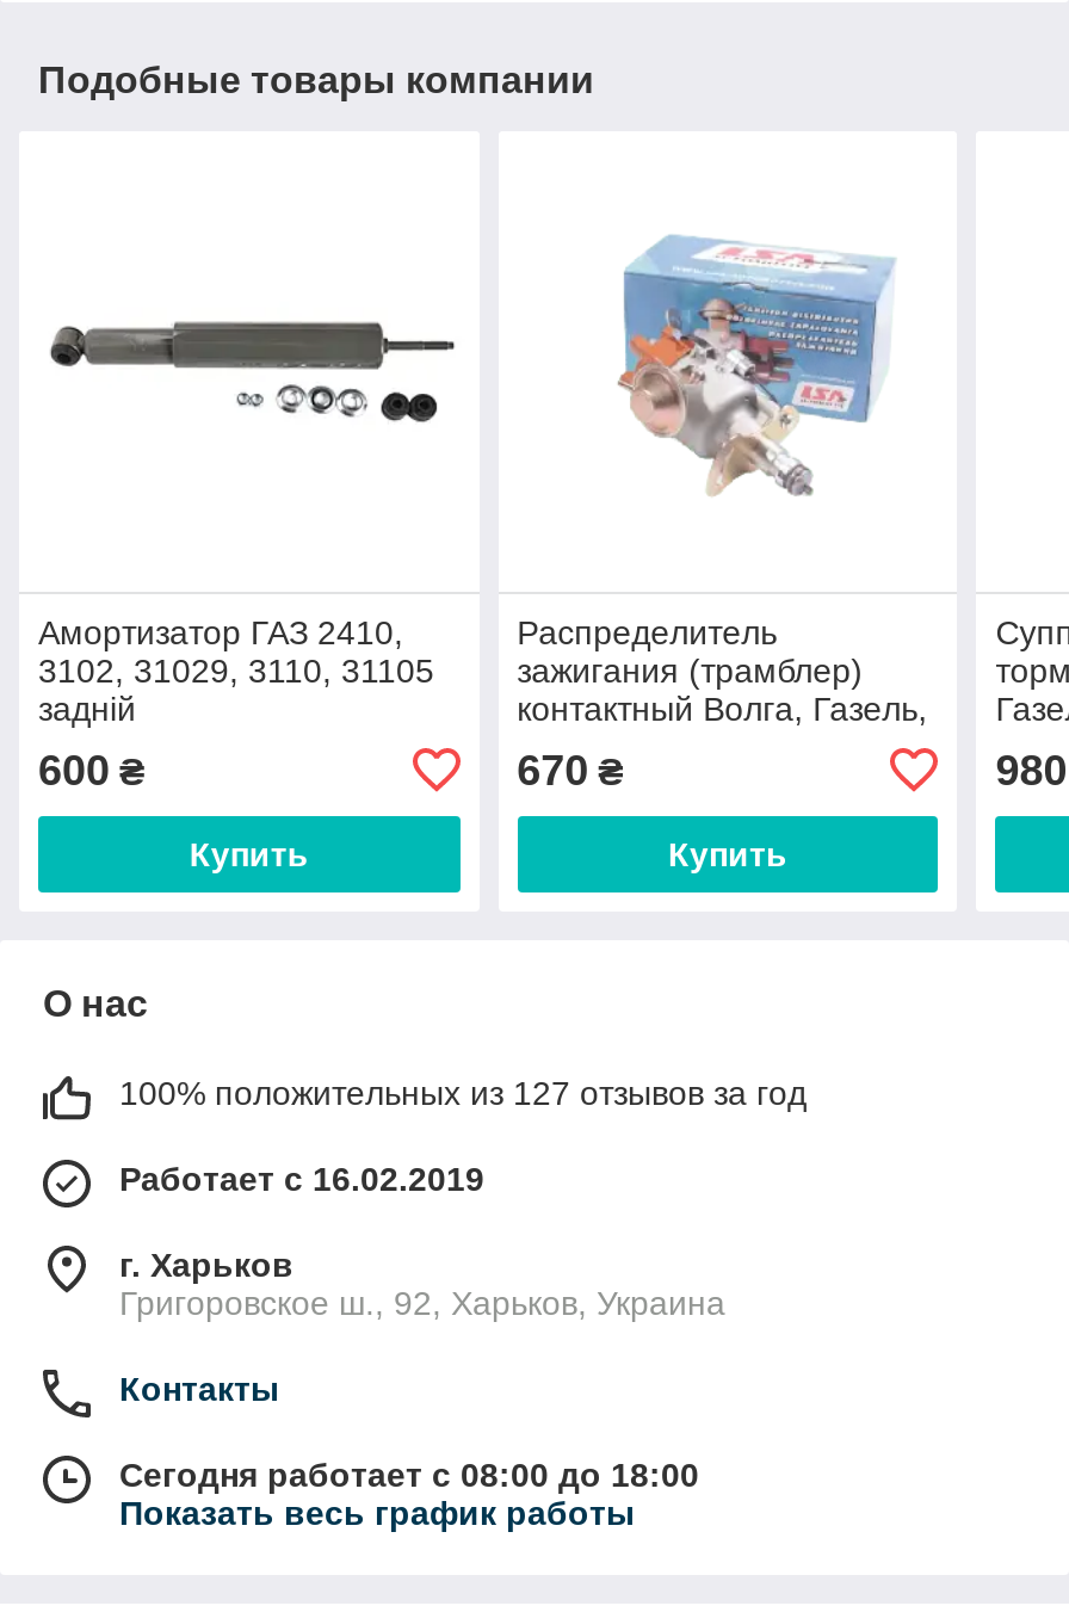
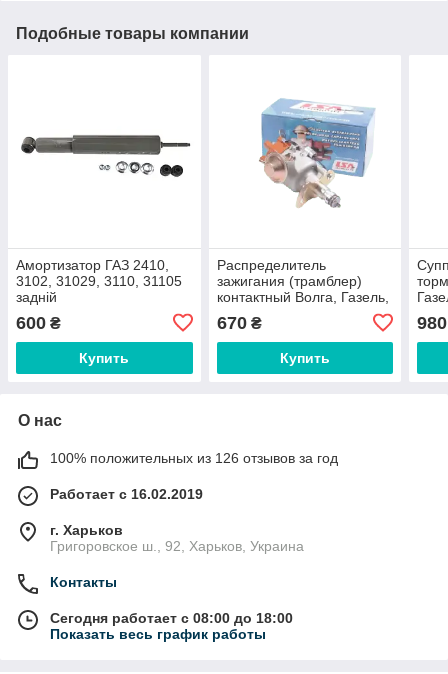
[119,1073,807,1112] 100% положительных из 127 отзывов за год -> [50,450,338,466] 100% положительных из 126 отзывов за год

